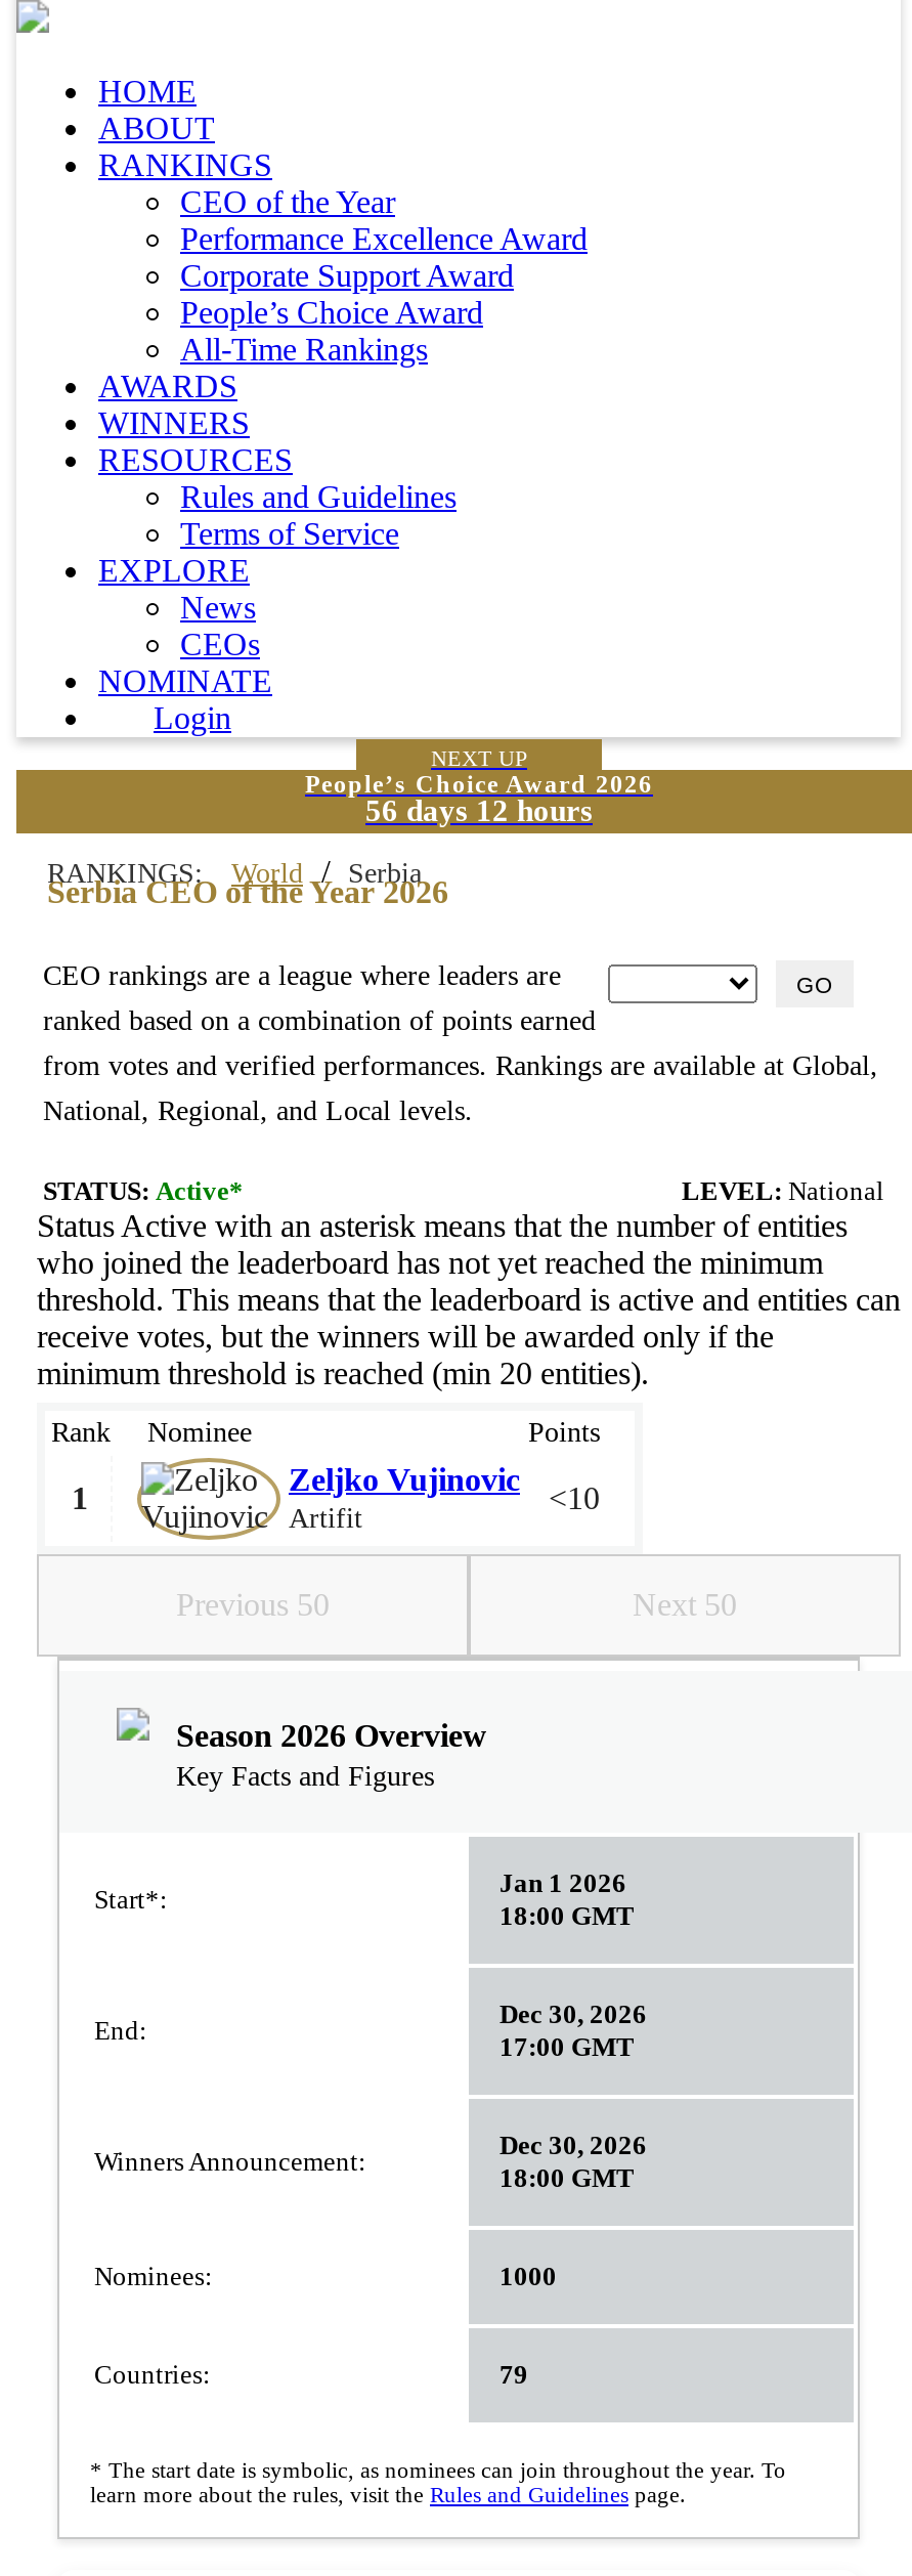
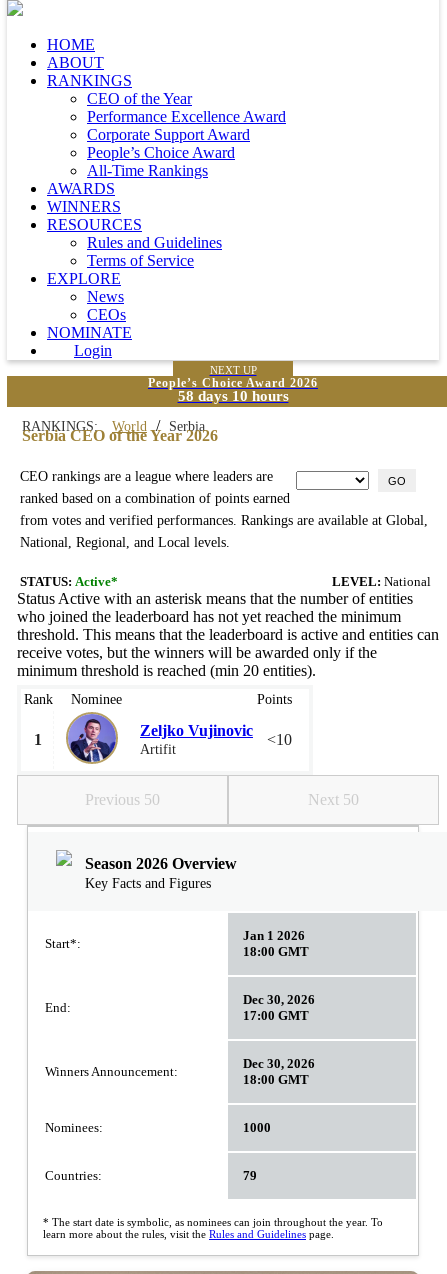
[365,795,593,827] 56 days 12 hours -> [177,388,288,404] 58 days 10 hours
[141,1456,283,1542] [image] -> [68,713,124,765] [image]

